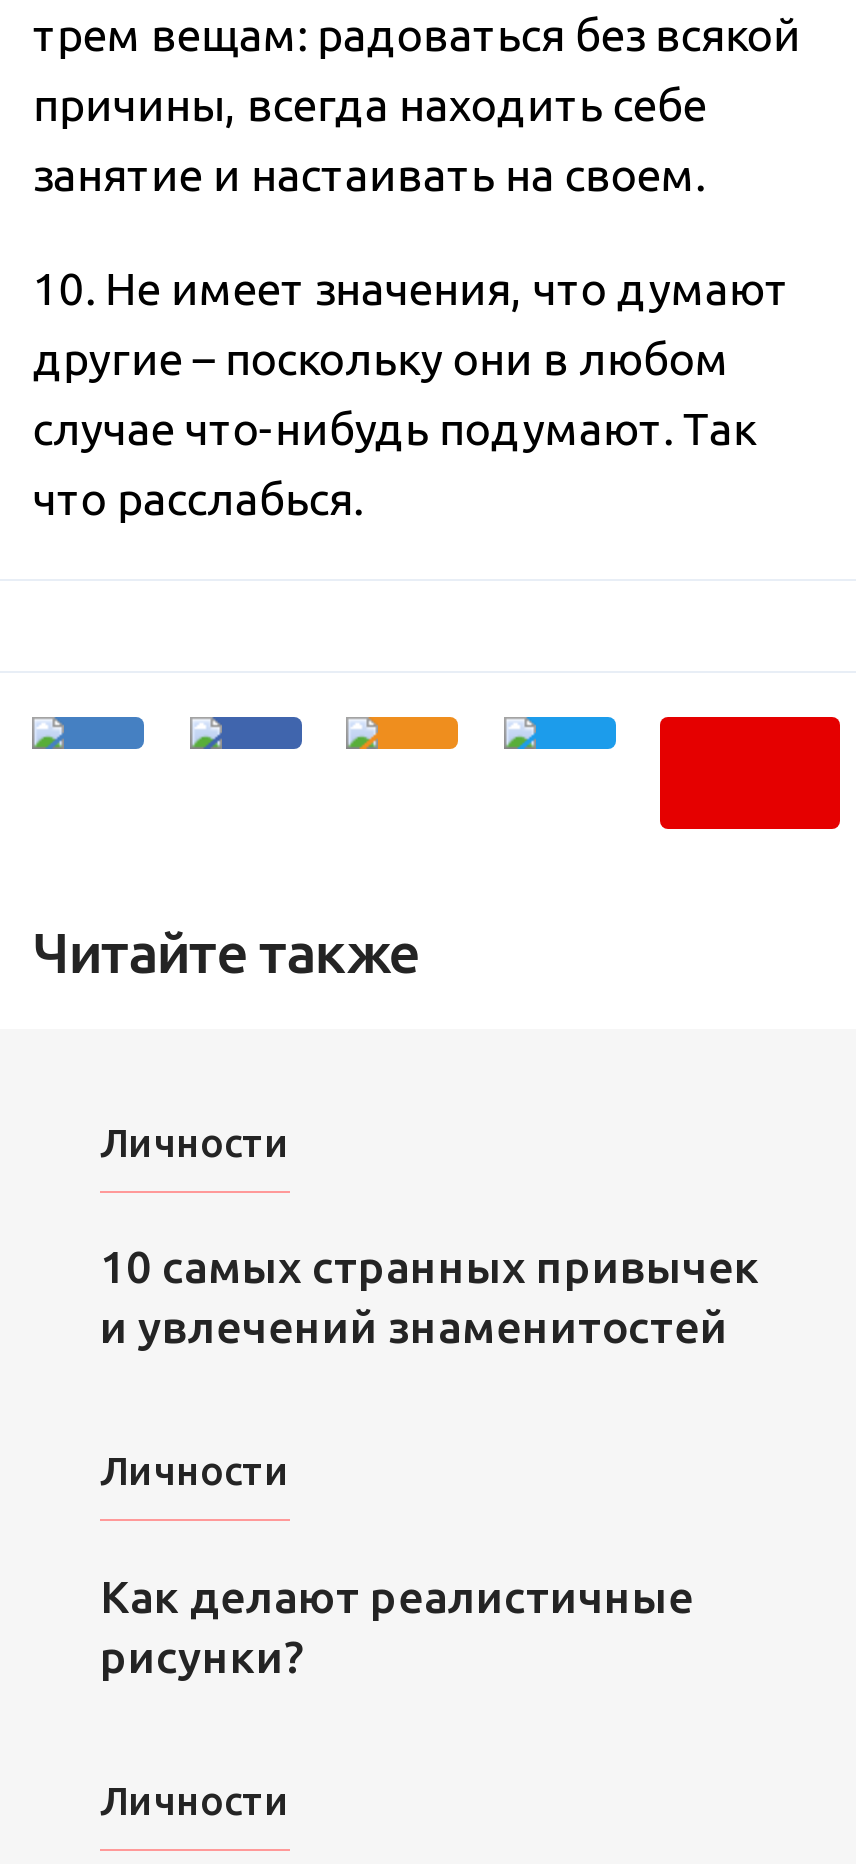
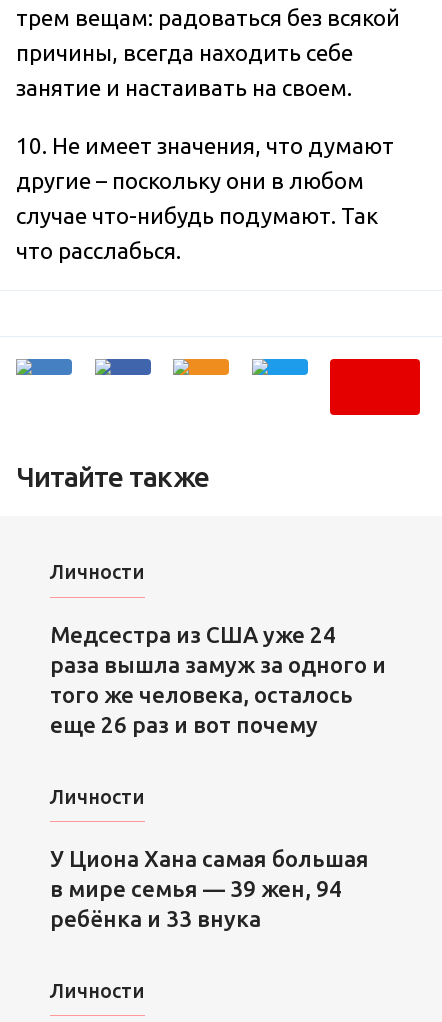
[100,1242,760,1352] 10 самых странных привычек | и увлечений знаменитостей -> [50,622,386,737] Медсестра из США уже 24 | раза вышла замуж за одного и | того же человека, осталось | еще 26 раз и вот почему
[100,1571,694,1681] Как делают реалистичные | рисунки? -> [50,846,369,931] У Циона Хана самая большая | в мире семья — 39 жен, 94 | ребёнка и 33 внука

